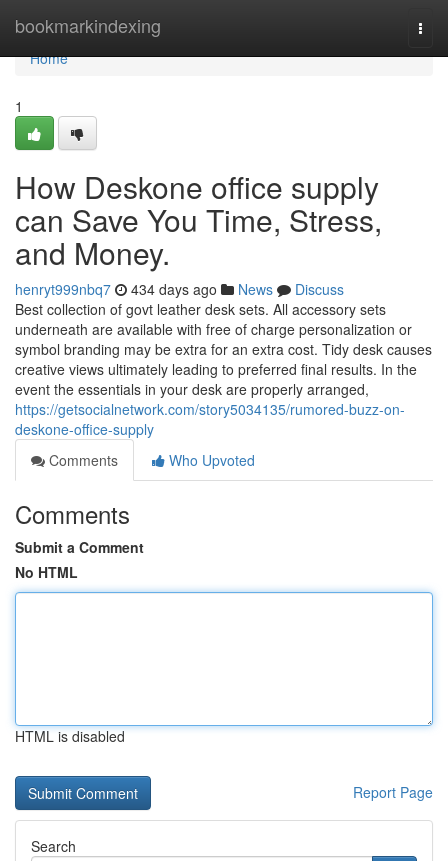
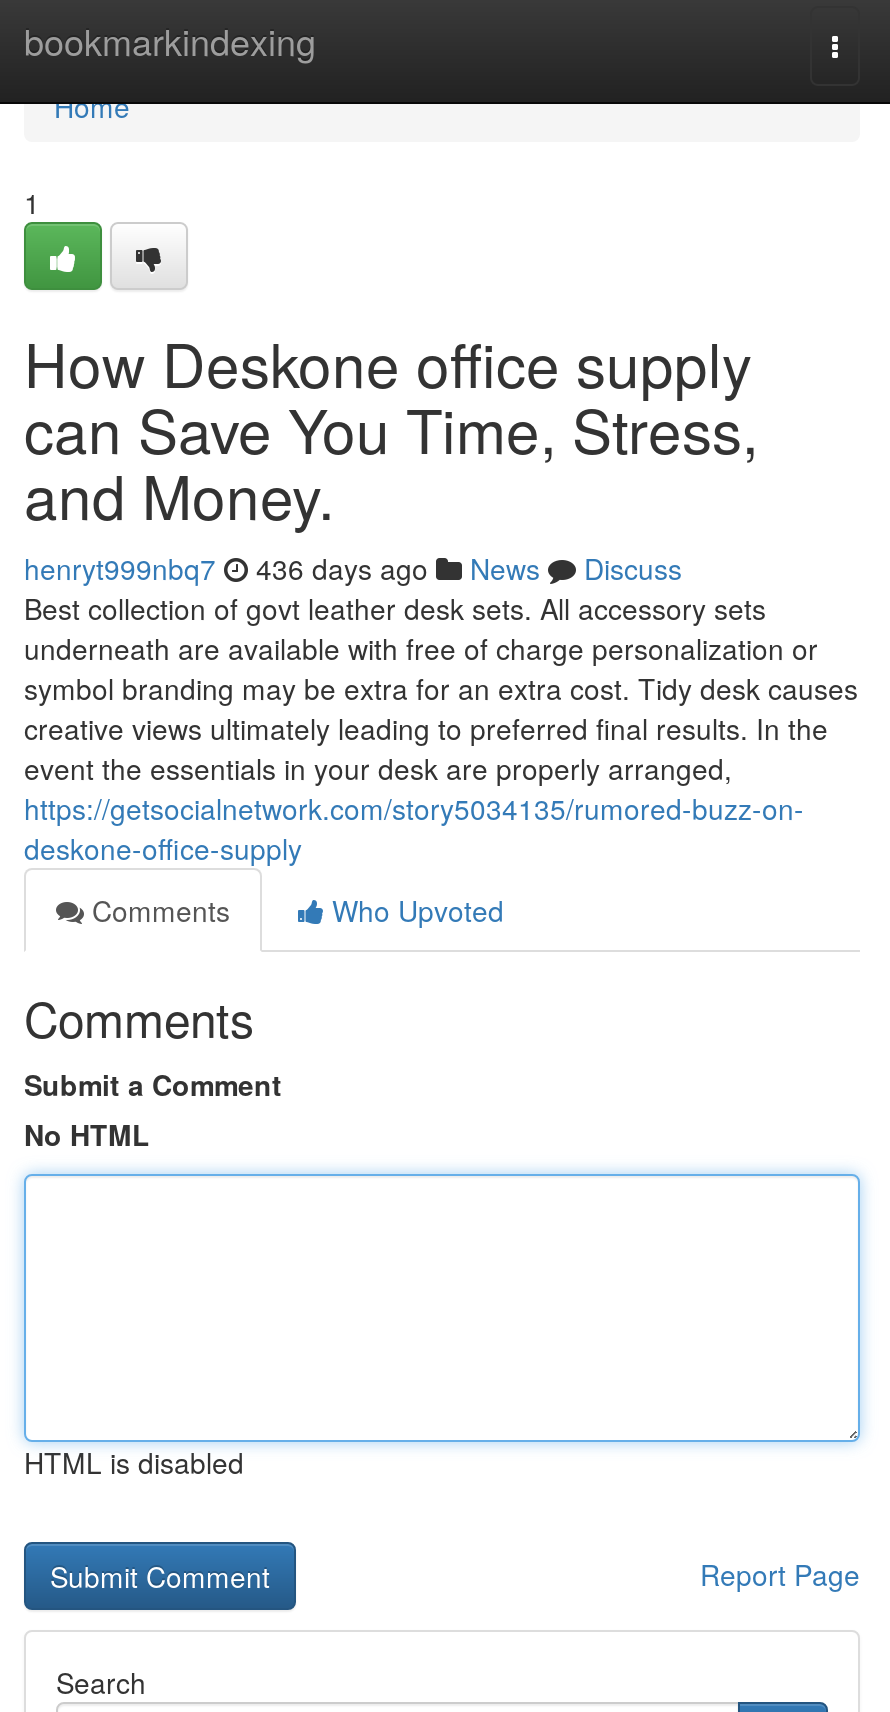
[15,279,344,299] henryt999nbq7 434 days ago News Discuss -> [24,548,682,588] henryt999nbq7 436 days ago News Discuss

